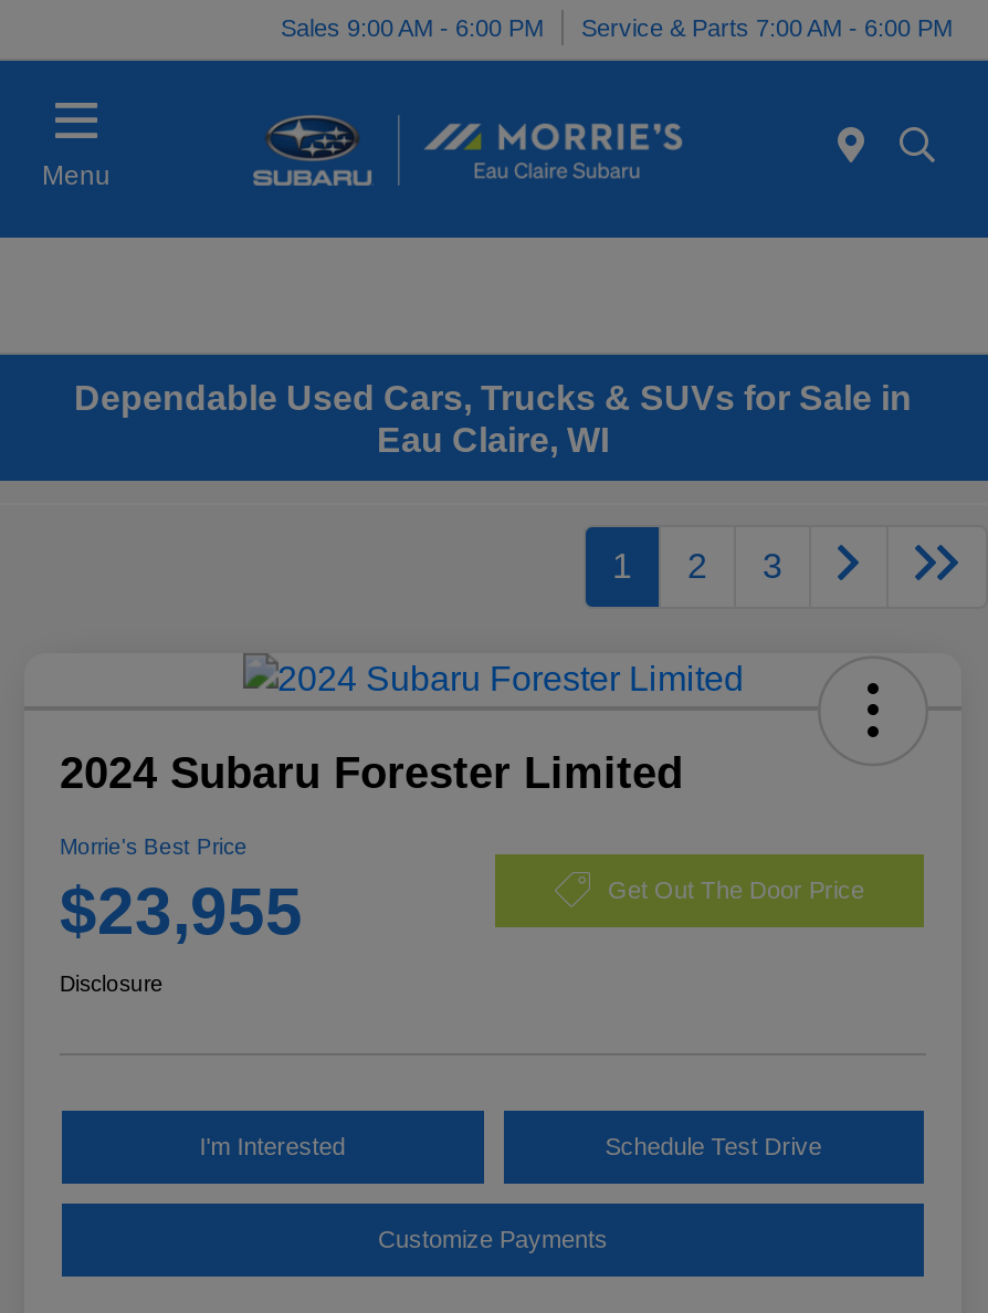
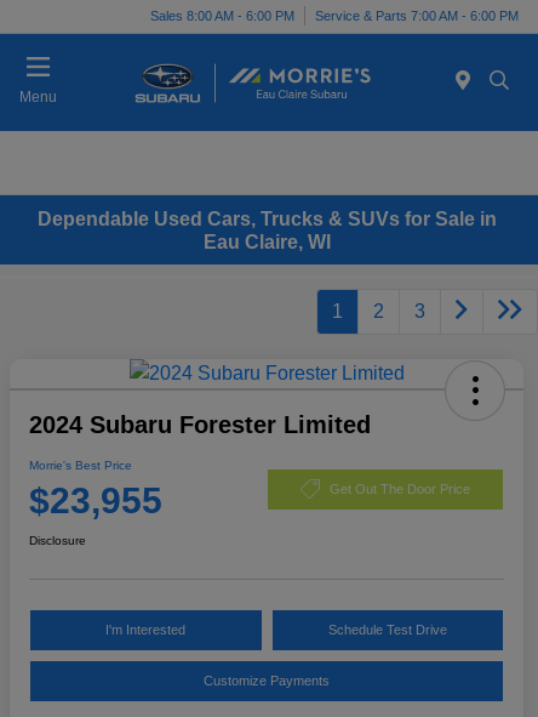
[281,13,953,40] Sales 9:00 AM - 6:00 PM Service & Parts 7:00 AM - 6:00 PM -> [150,8,519,22] Sales 8:00 AM - 6:00 PM Service & Parts 7:00 AM - 6:00 PM

